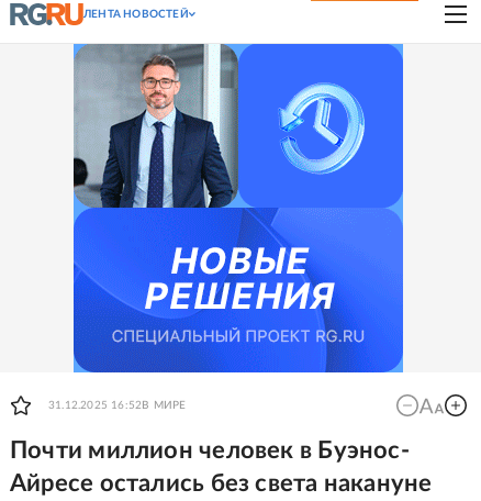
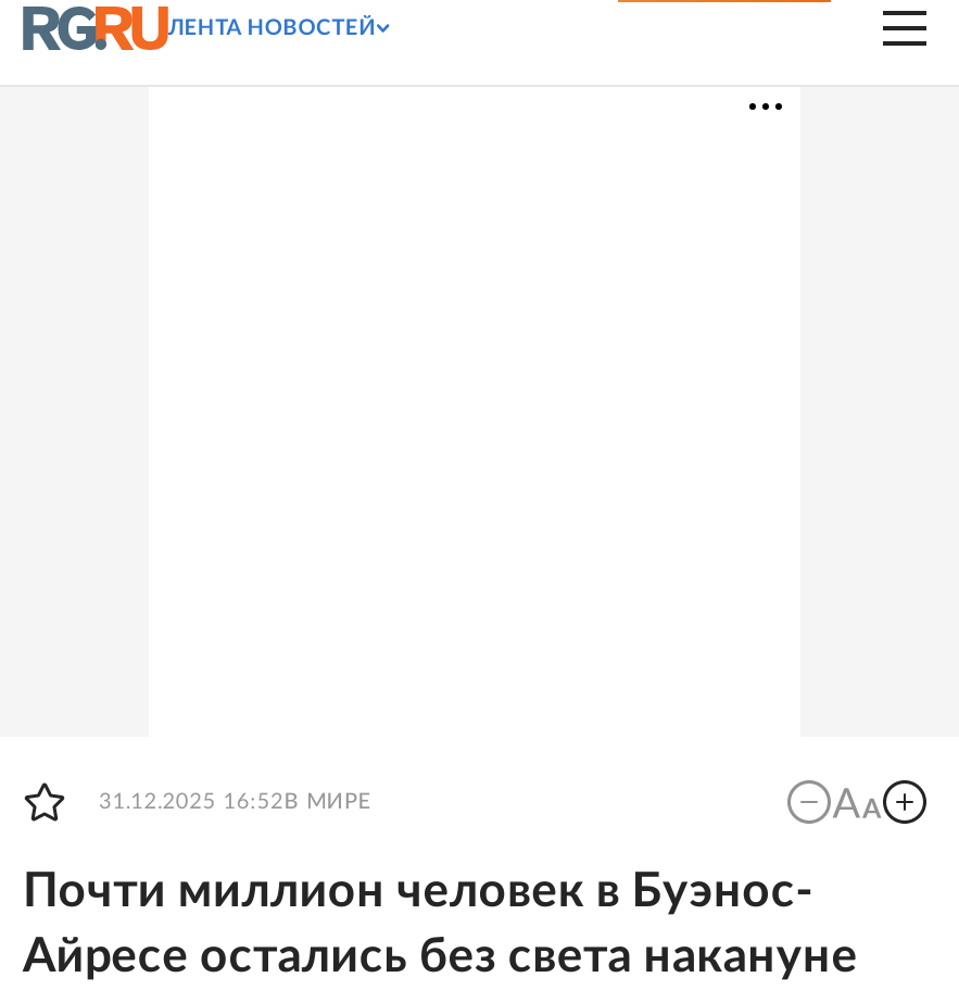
[72,43,404,374] [image] -> none

